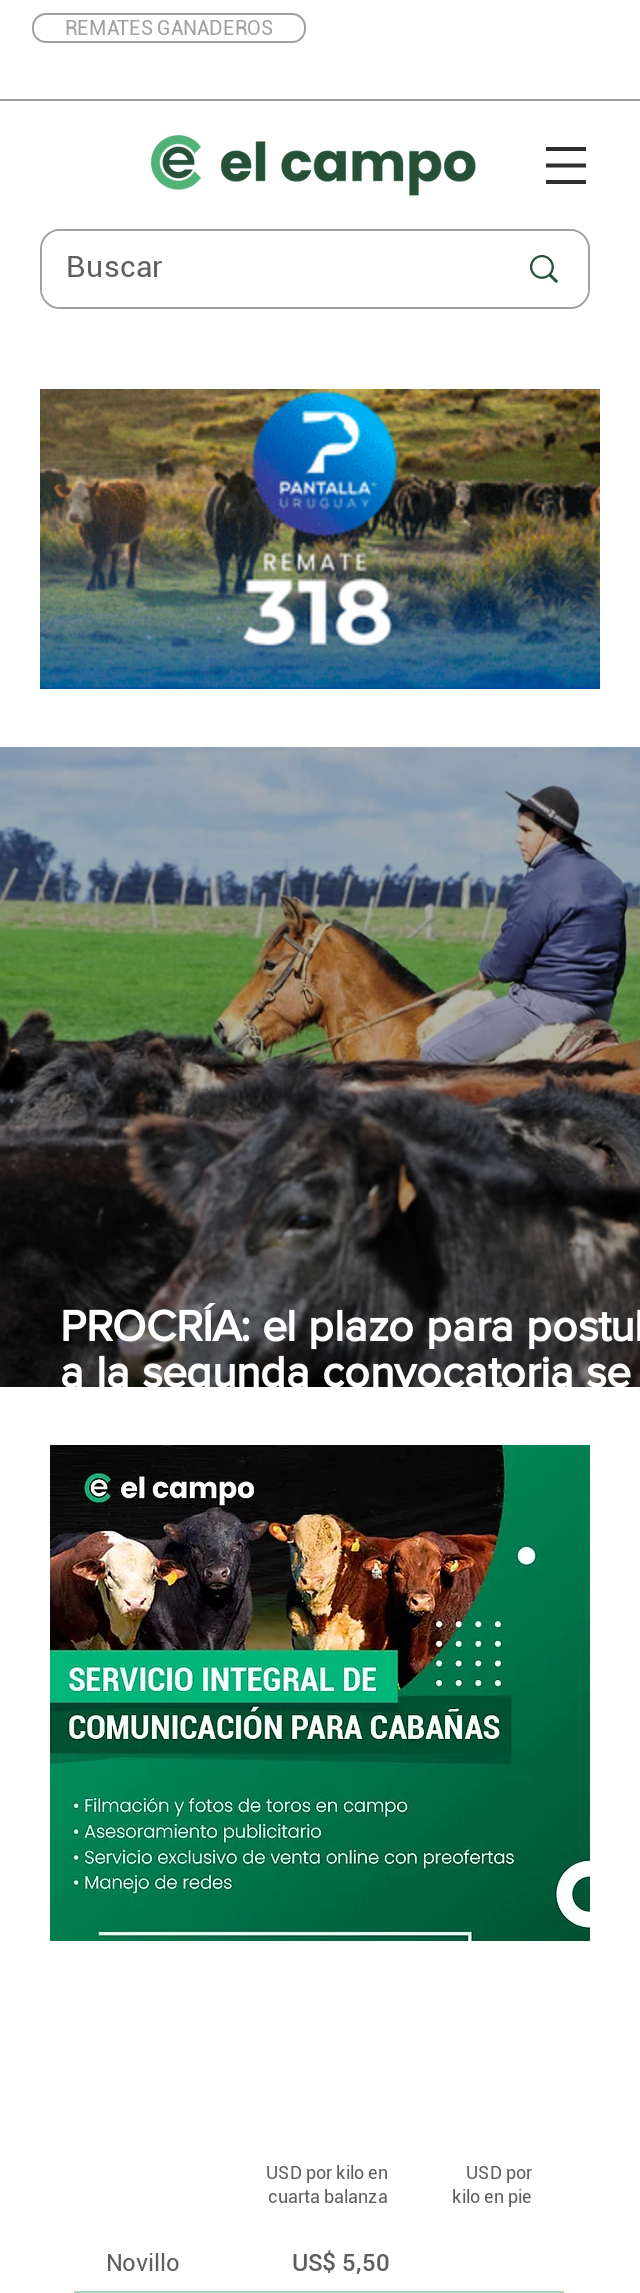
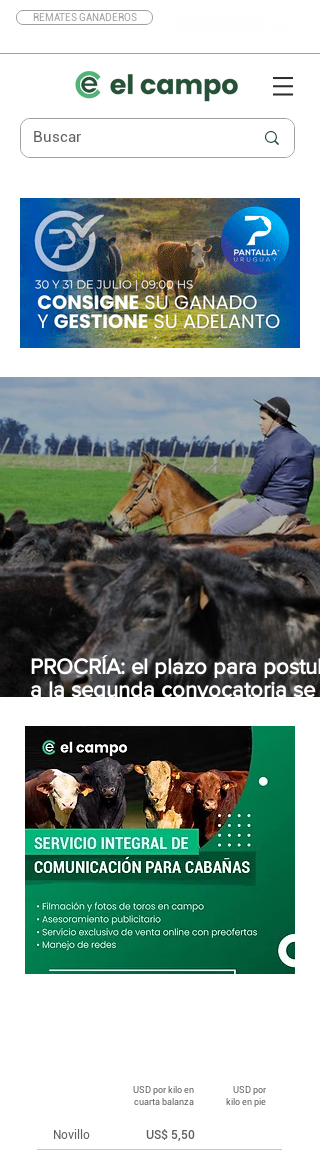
[38,387,602,691] [image] -> [19,197,301,349] [image]

